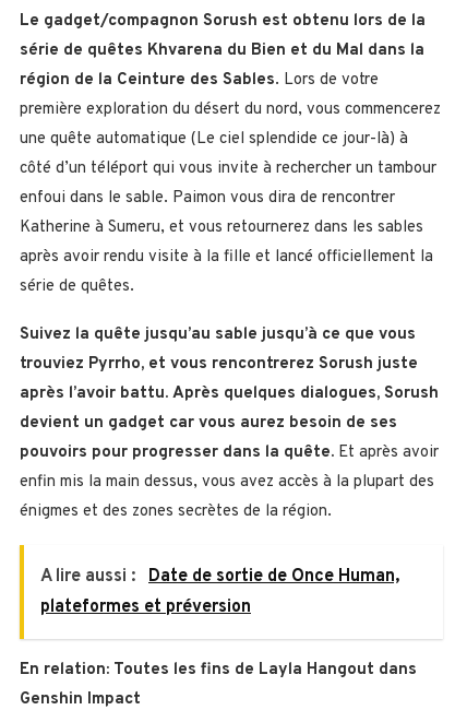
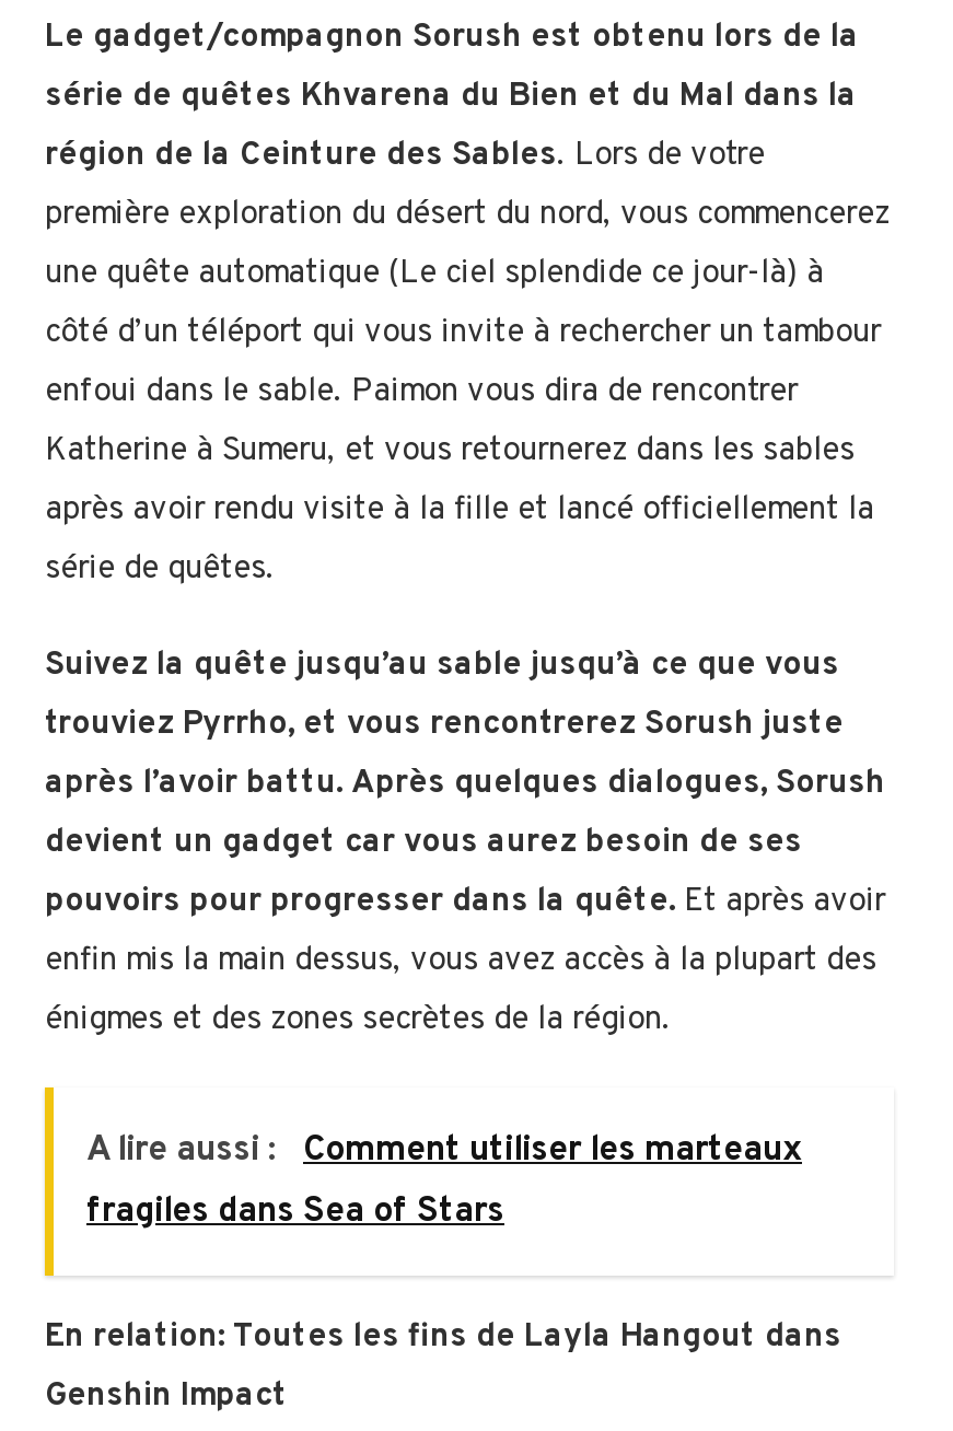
[40,565,399,618] A lire aussi : Date de sortie de Once Human, | plateformes et préversion -> [86,1128,802,1233] A lire aussi : Comment utiliser les marteaux | fragiles dans Sea of Stars

